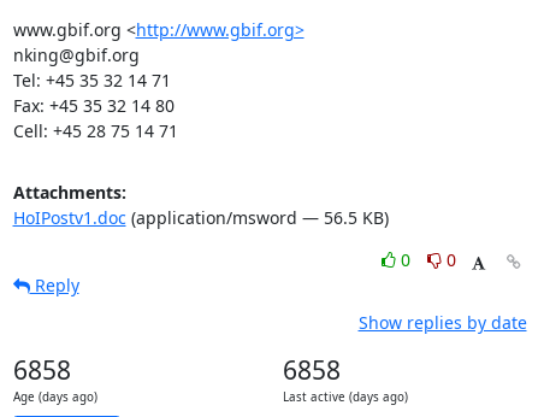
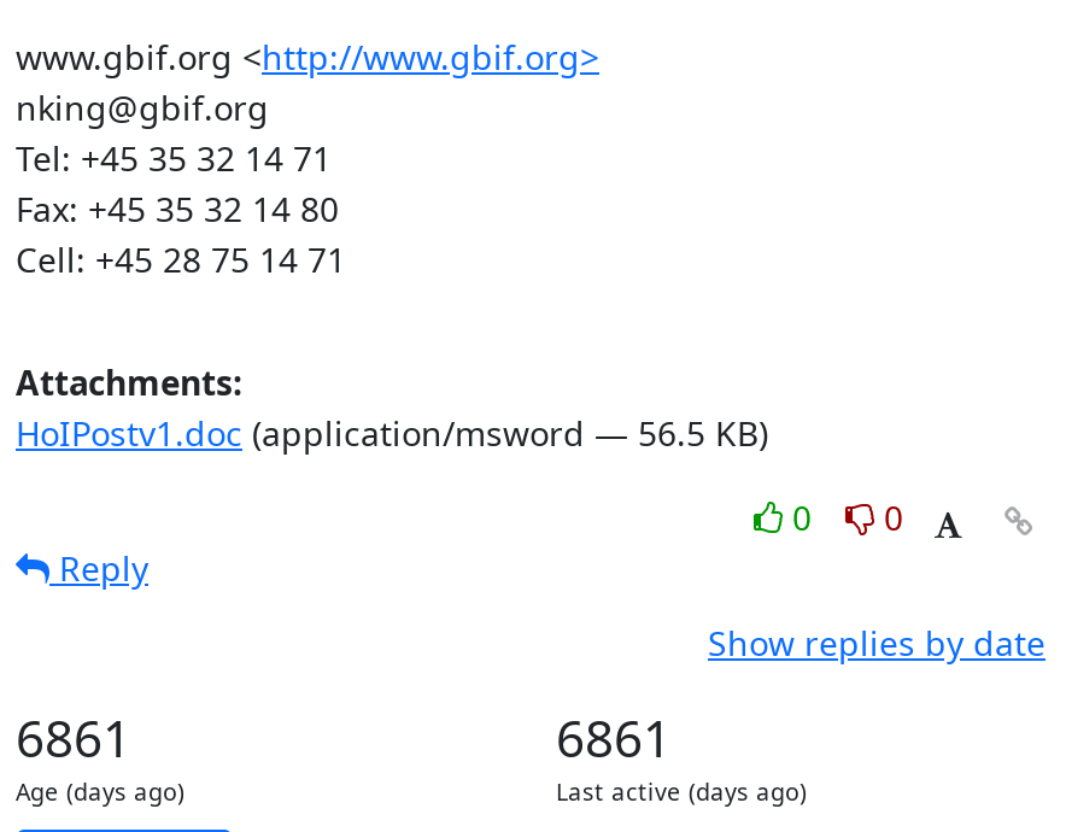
[13,353,70,387] 6858 -> [16,704,131,772] 6861
[282,353,340,387] 6858 -> [556,704,672,772] 6861

